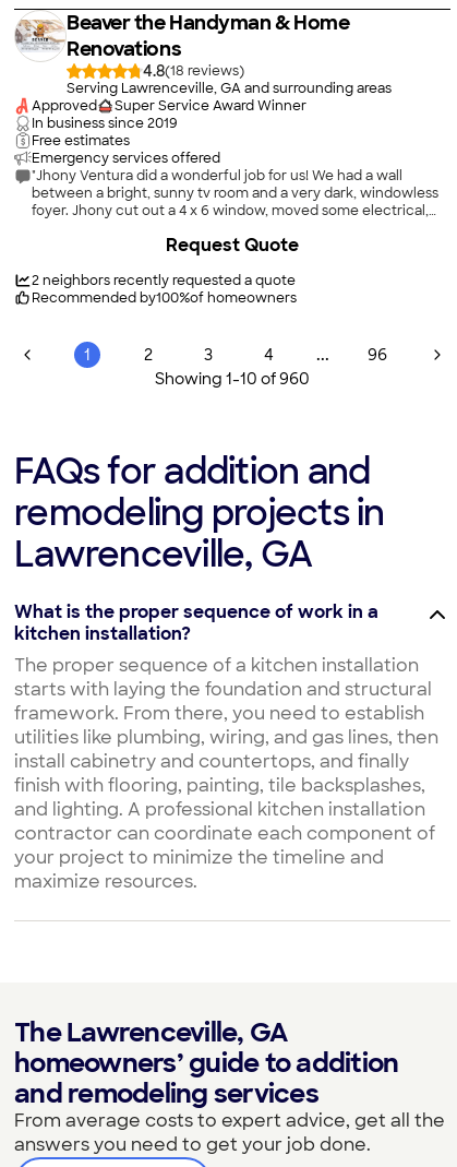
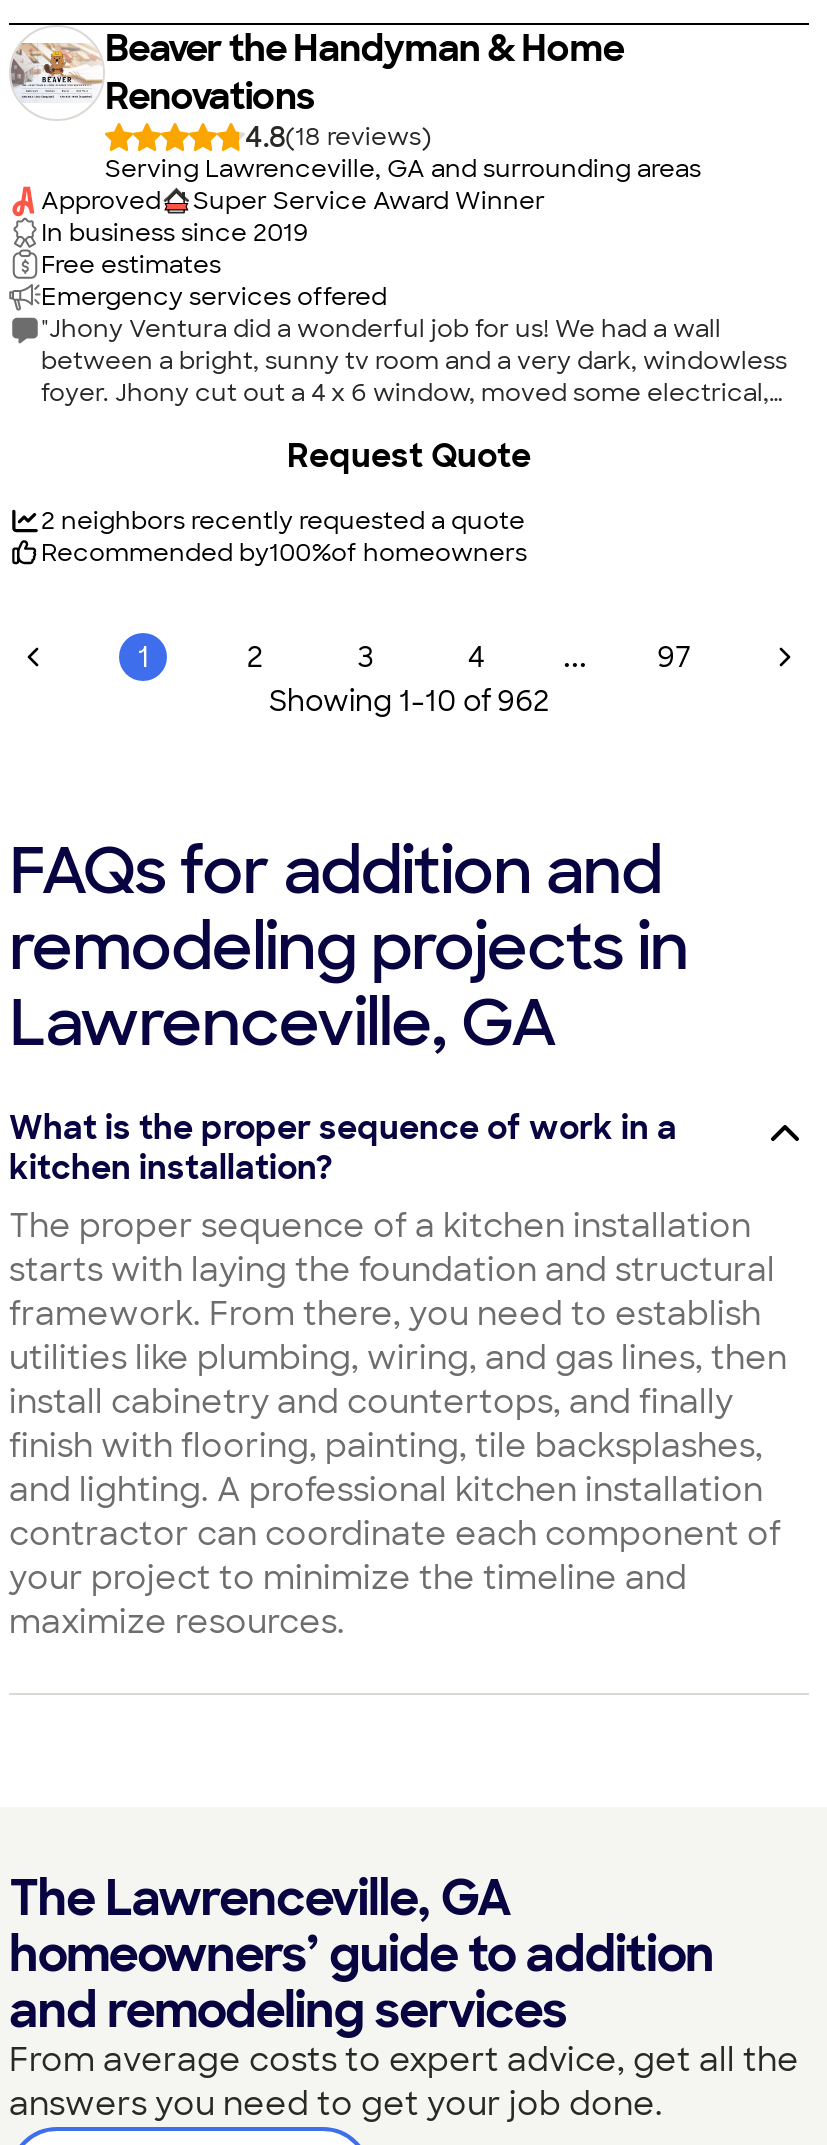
[367,345,387,365] 96 -> [657,639,691,675] 97
[155,369,310,389] Showing 1-10 of 960 -> [269,683,549,719] Showing 1-10 of 962

